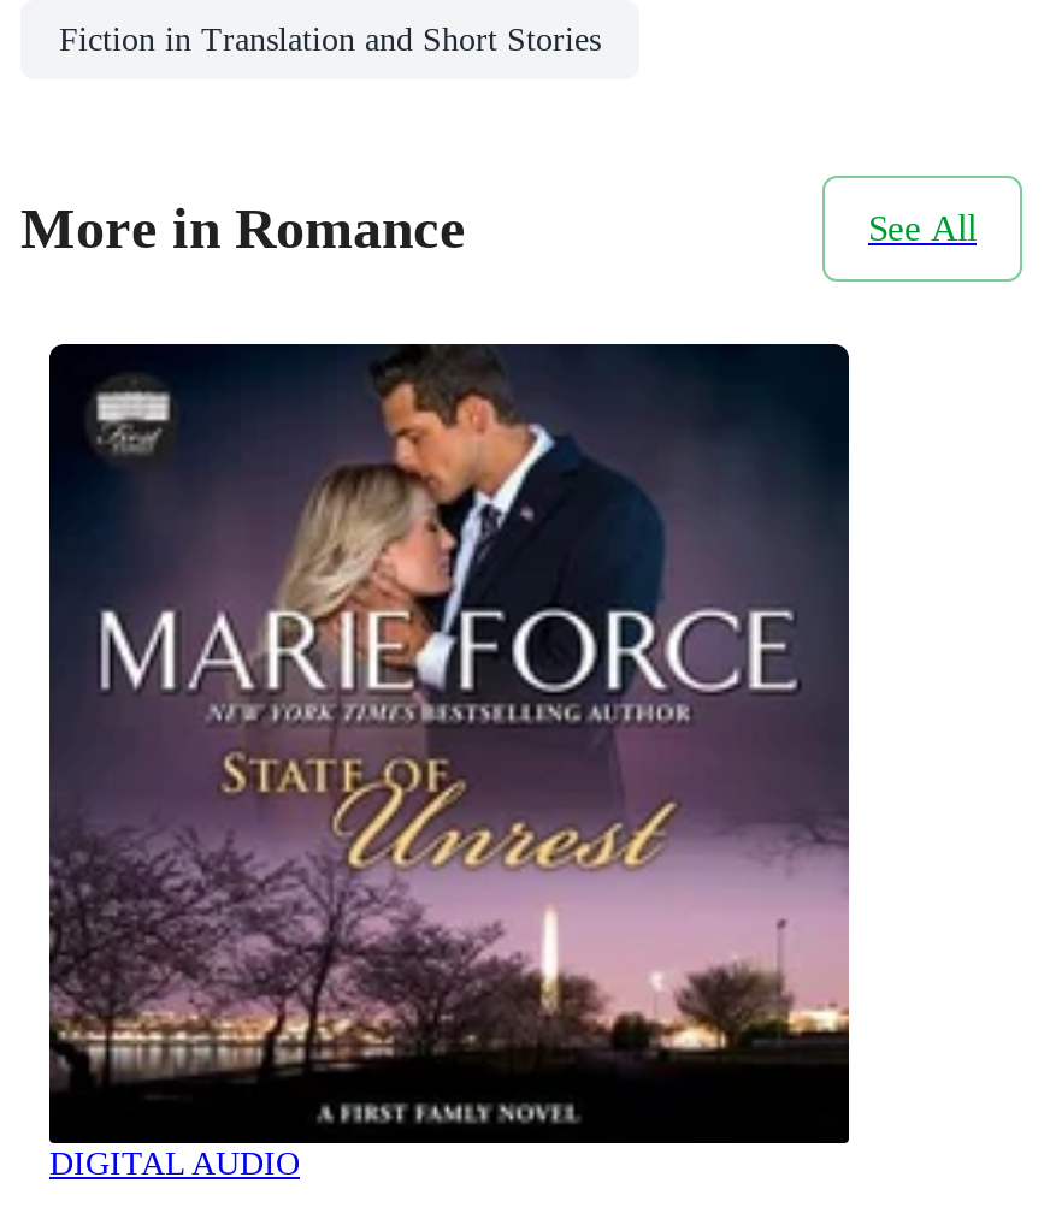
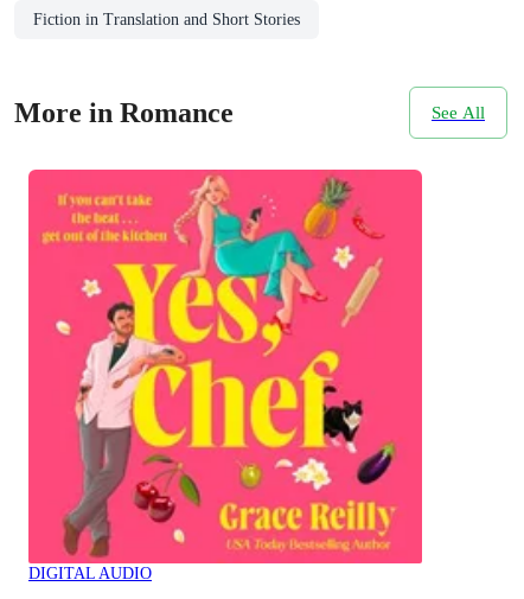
[47,342,851,1146] [image] -> [27,168,423,565] [image]

